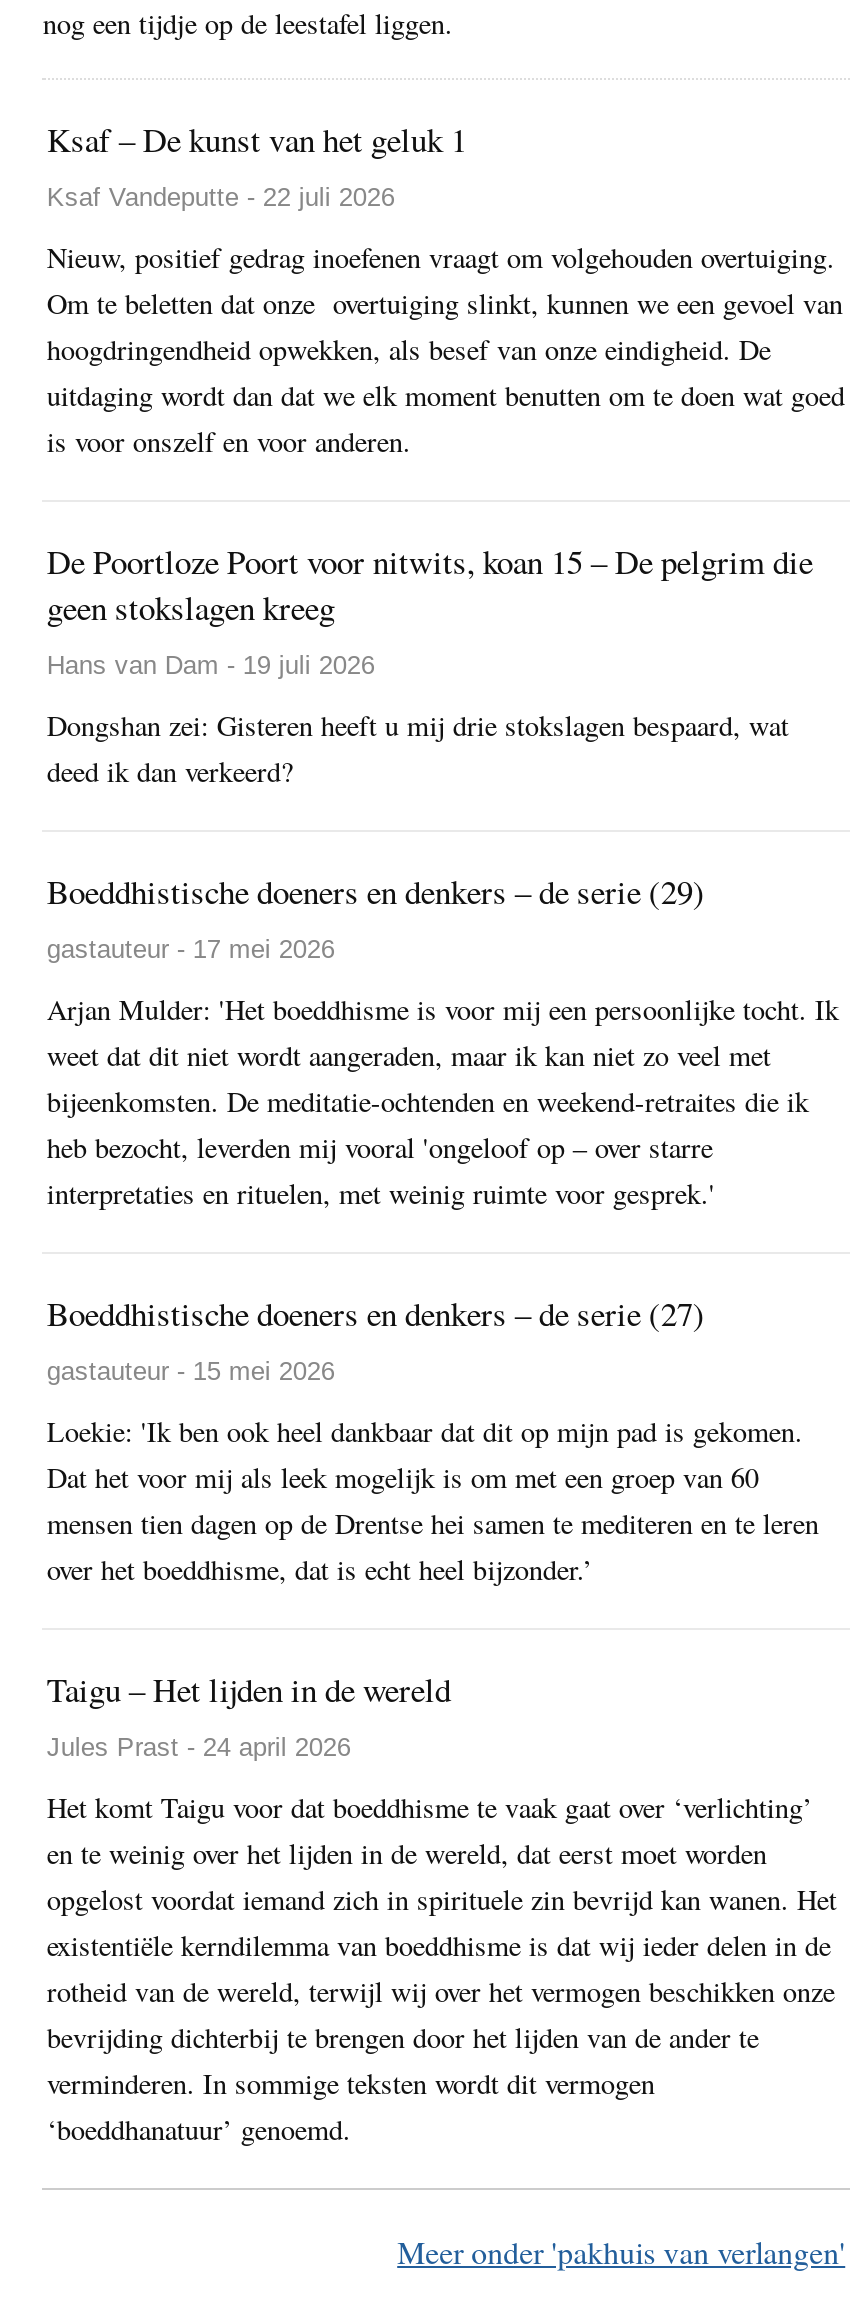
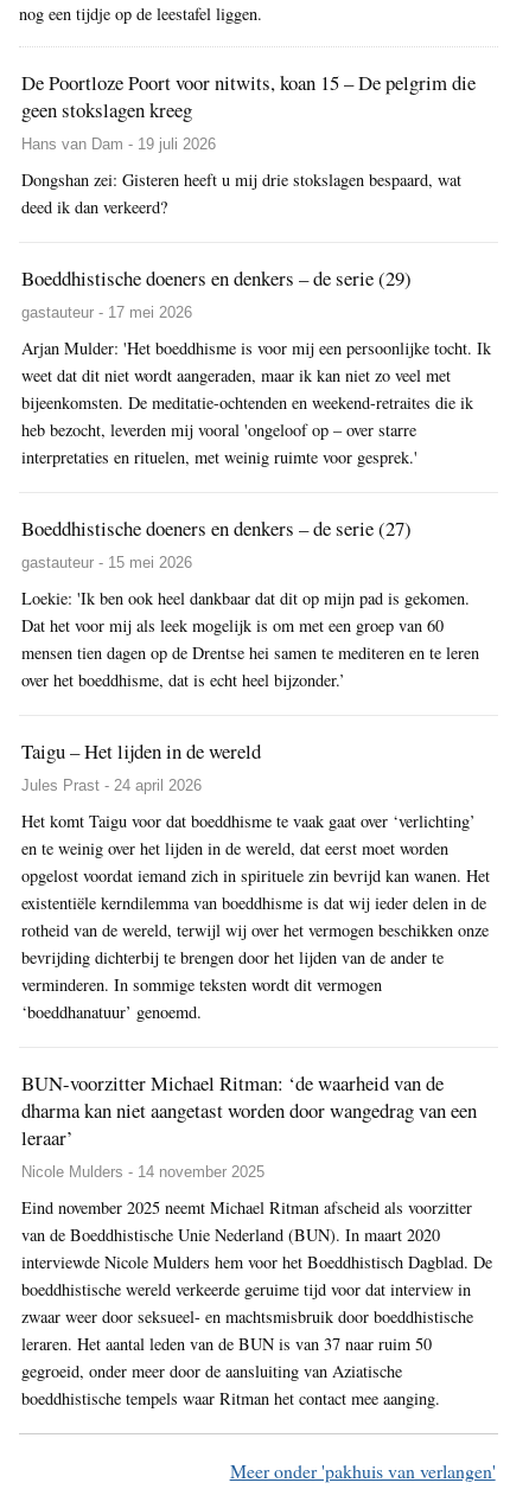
[47,116,845,460] Ksaf – De kunst van het geluk 1 | Ksaf Vandeputte - 22 juli 2026 | Nieuw, positief gedrag inoefenen vraagt om volgehouden overtuiging. | Om te beletten dat onze overtuiging slinkt, kunnen we een gevoel van | hoogdringendheid opwekken, als besef van onze eindigheid. De | uitdaging wordt dan dat we elk moment benutten om te doen wat goed | is voor onszelf en voor anderen. -> none
moved [47,538,839,2148] -> [22,69,491,1023]: De Poortloze Poort voor nitwits, koan 15 – De pelgrim die | geen stokslagen kreeg | Hans van Dam - 19 juli 2026 | ... | verminderen. In sommige teksten wordt dit vermogen | ‘boeddhanatuur’ genoemd.
none -> [22,1069,493,1409] BUN-voorzitter Michael Ritman: ‘de waarheid van de | dharma kan niet aangetast worden door wangedrag van een | leraar’ | Nicole Mulders - 14 november 2025 | Eind november 2025 neemt Michael Ritman afscheid als voorzitter | van de Boeddhistische Unie Nederland (BUN). In maart 2020 | interviewde Nicole Mulders hem voor het Boeddhistisch Dagblad. De | boeddhistische wereld verkeerde geruime tijd voor dat interview in | zwaar weer door seksueel- en machtsmisbruik door boeddhistische | leraren. Het aantal leden van de BUN is van 37 naar ruim 50 | gegroeid, onder meer door de aansluiting van Aziatische | boeddhistische tempels waar Ritman het contact mee aanging.

